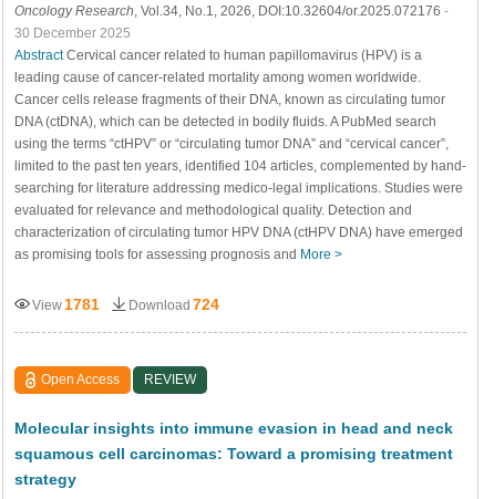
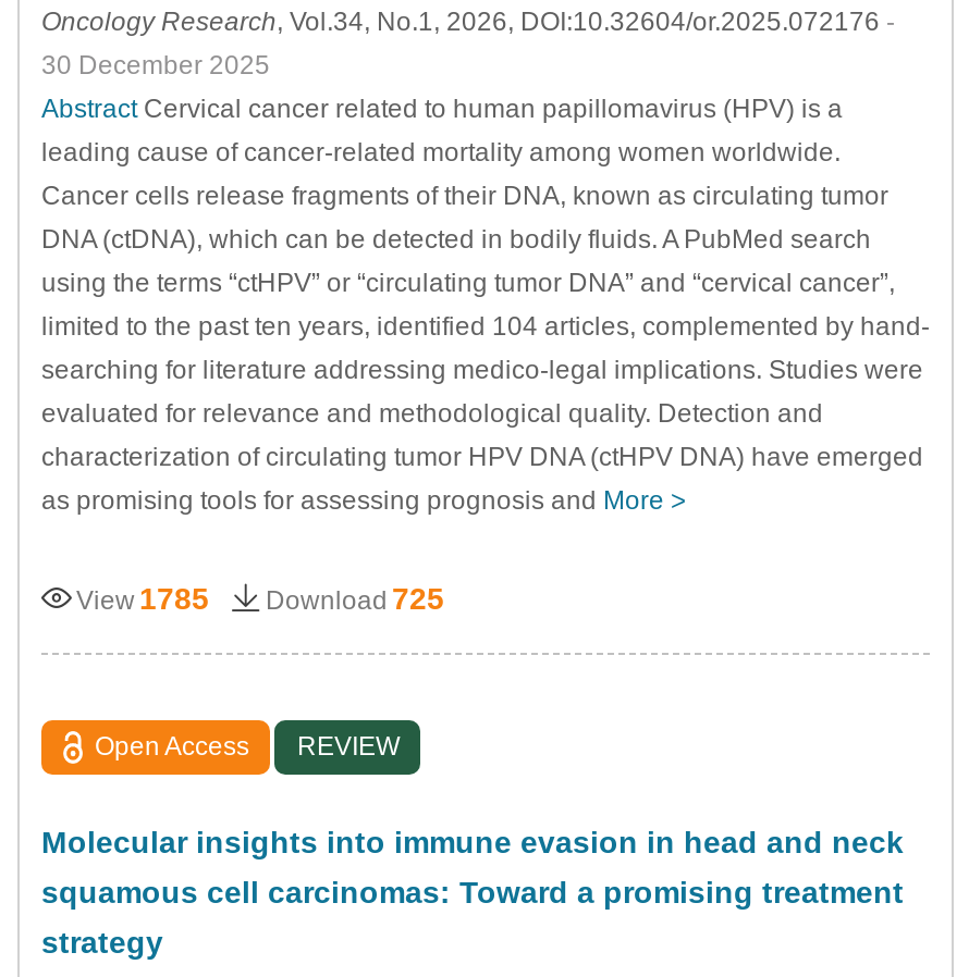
[32,295,100,313] View 1781 -> [76,580,209,615] View 1785
[128,295,219,313] Download 724 -> [266,580,444,615] Download 725

